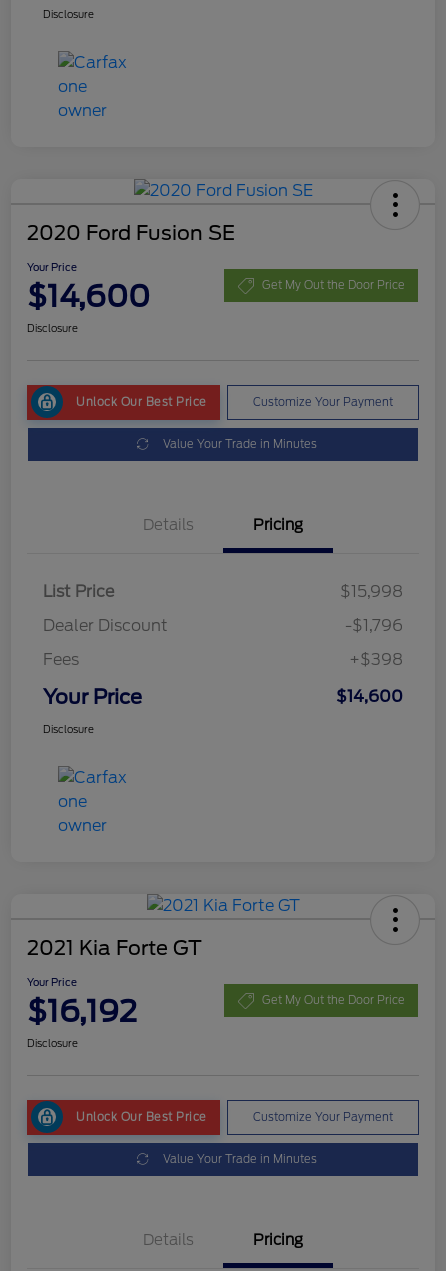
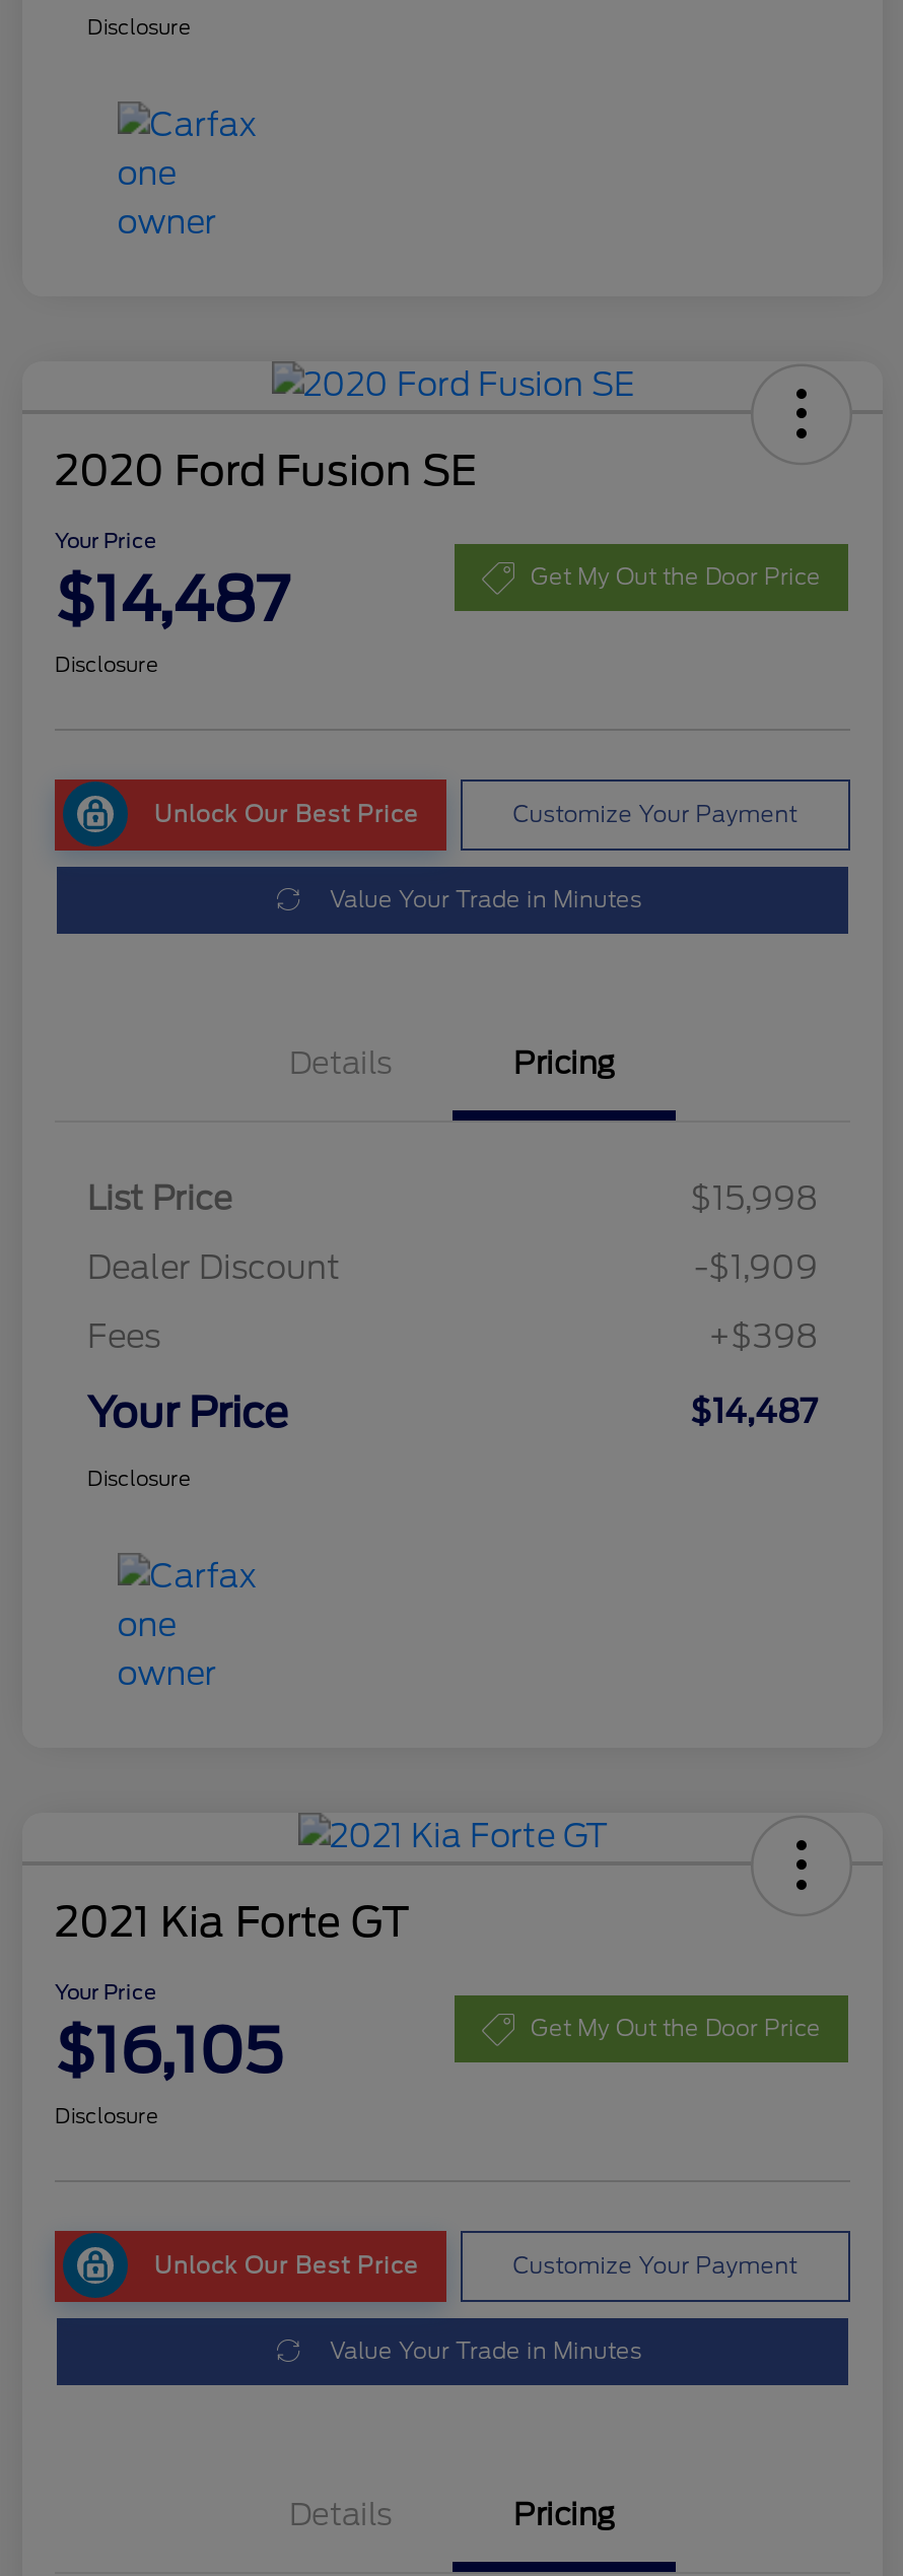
[27,278,150,314] $14,600 -> [55,562,288,635] $14,487
[345,616,403,635] -$1,796 -> [694,1248,818,1287] -$1,909
[336,687,403,706] $14,600 -> [690,1392,818,1431] $14,487
[27,993,137,1029] $16,192 -> [55,2013,282,2086] $16,105

